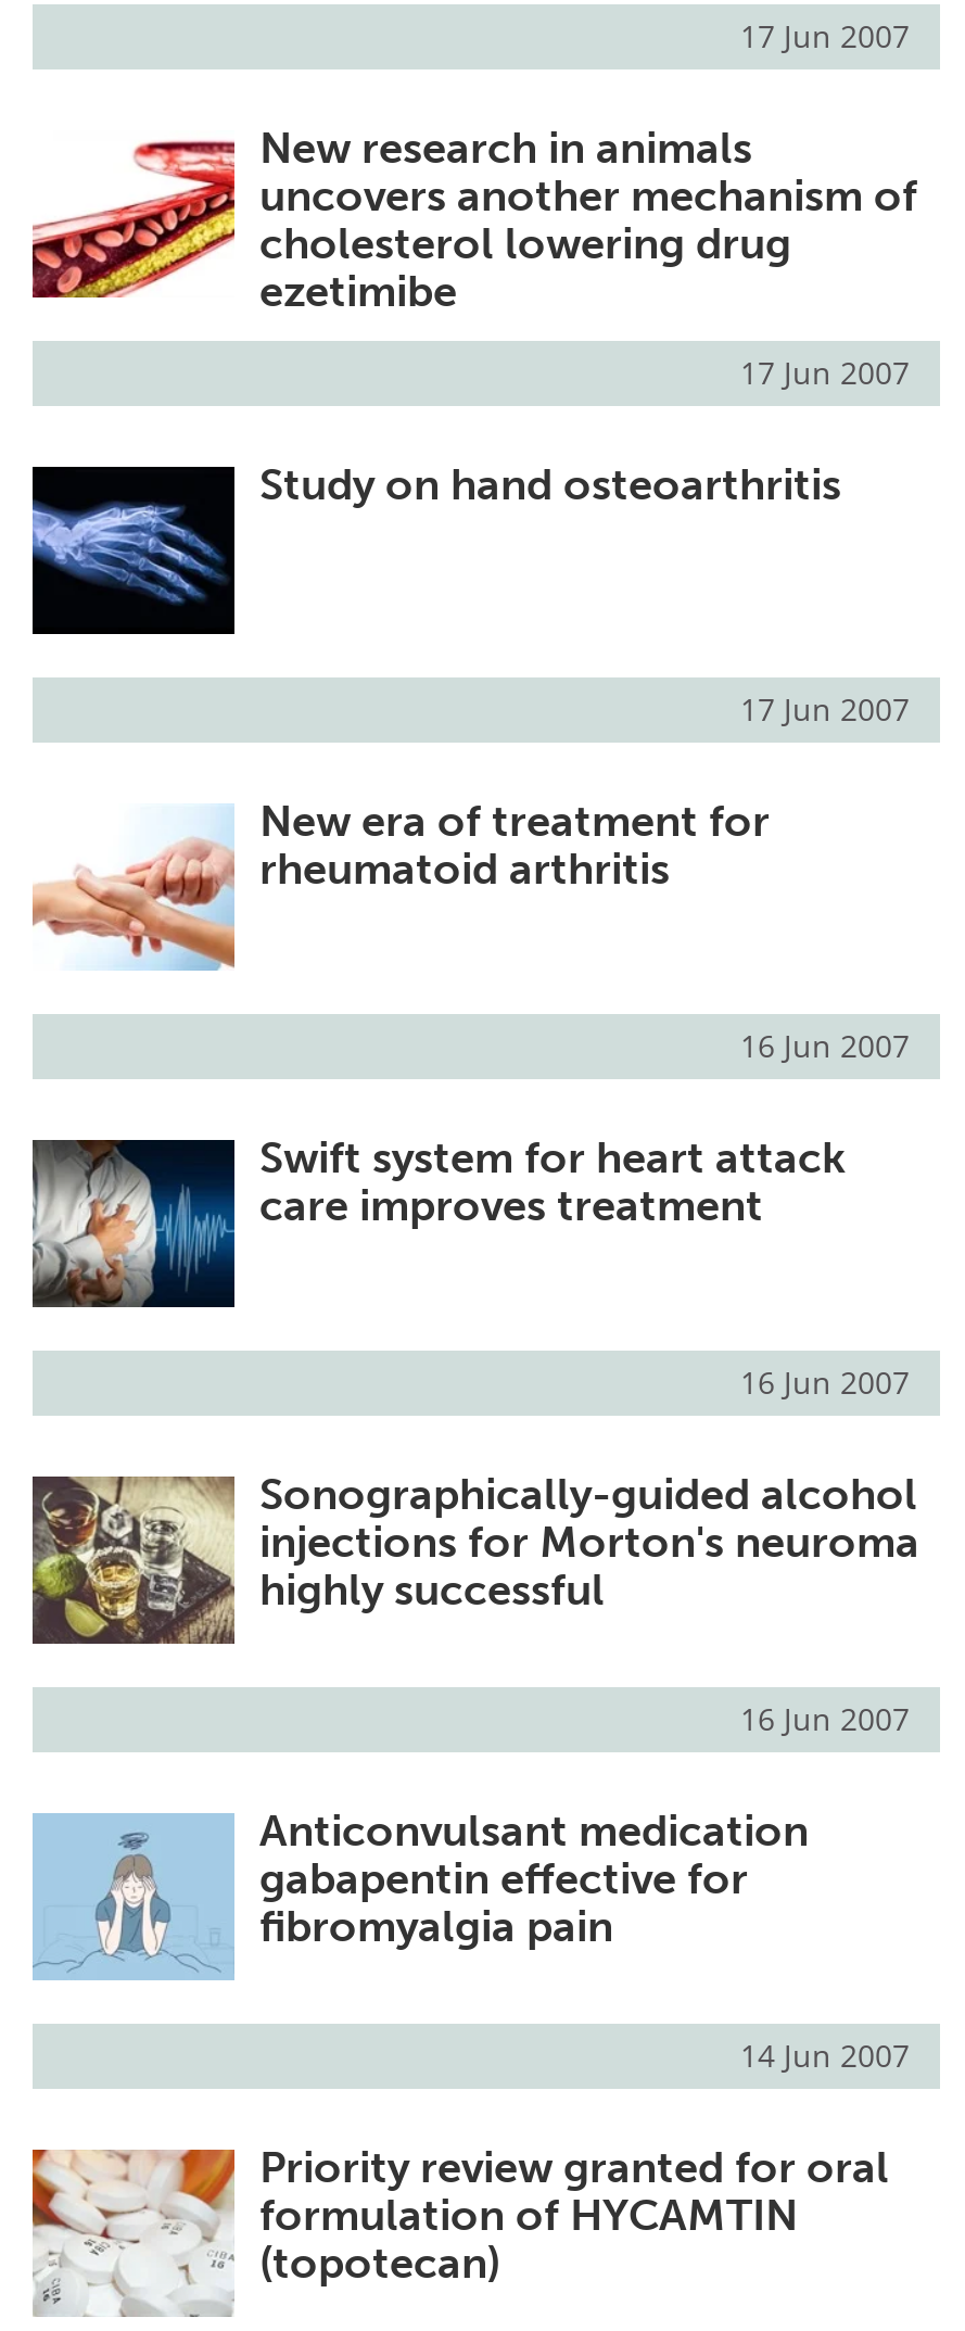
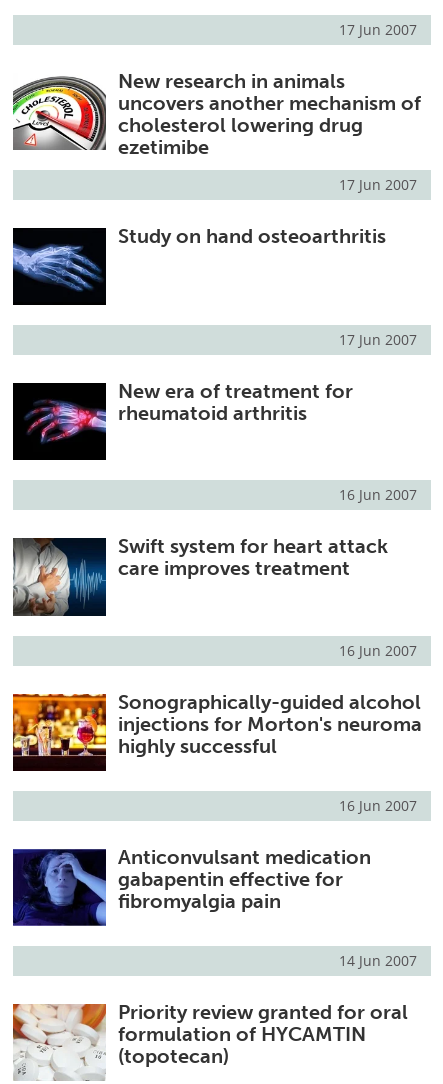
[30,138,237,299] [image] -> [12,76,107,151] [image]
[33,802,237,972] [image] -> [12,382,107,461] [image]
[30,1475,237,1643] [image] -> [12,693,107,771] [image]
[33,1812,234,1981] [image] -> [12,849,107,927] [image]

